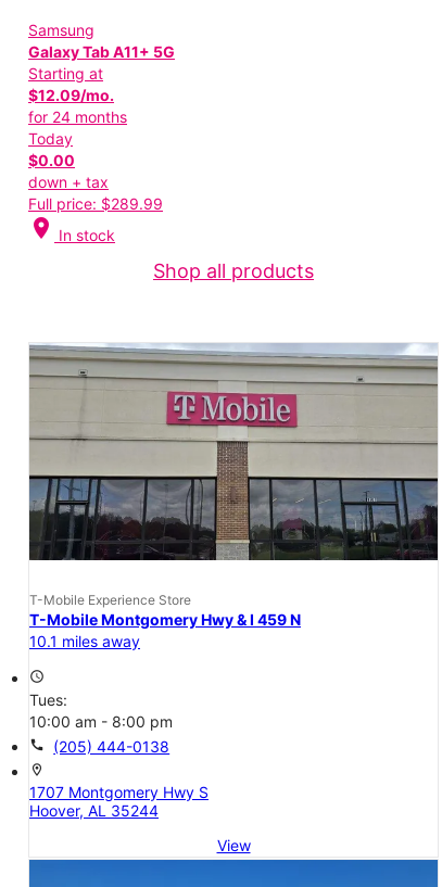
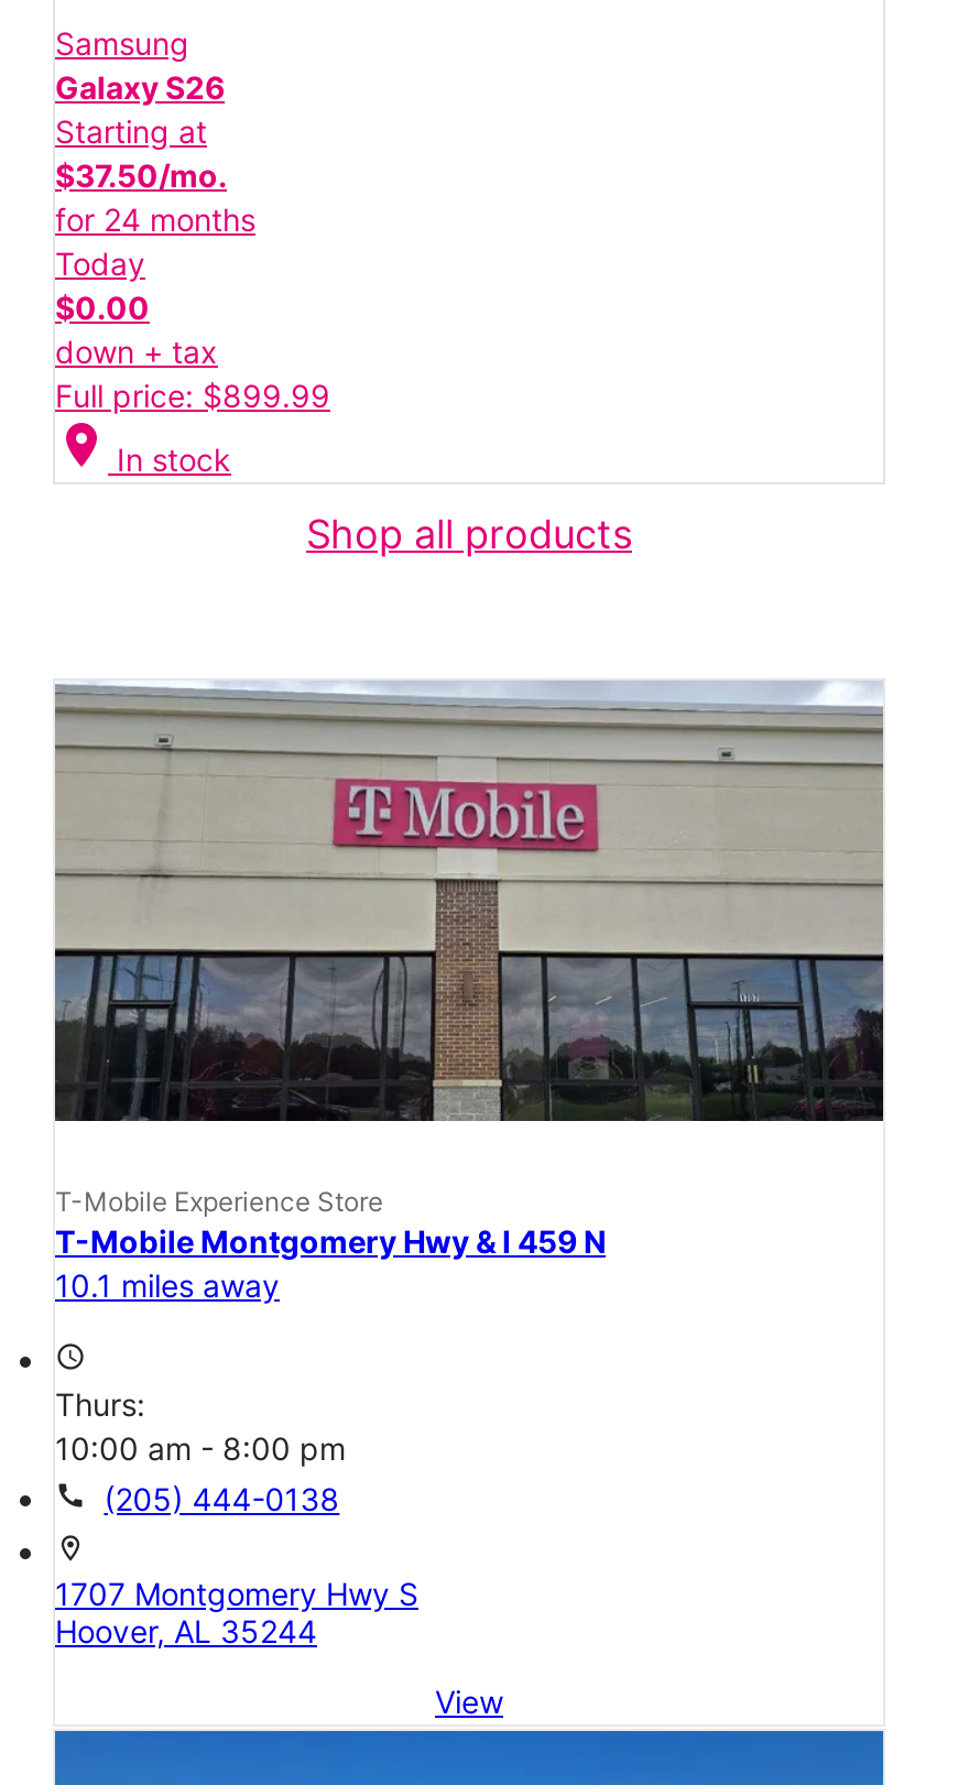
[28,42,175,61] Galaxy Tab A11+ 5G -> [55,69,225,106] Galaxy S26
[28,86,114,104] $12.09/mo. -> [55,157,227,194] $37.50/mo.
[28,194,163,213] Full price: $289.99 -> [55,377,330,415] Full price: $899.99
[29,690,72,709] Tues: -> [55,1386,154,1423] Thurs:

